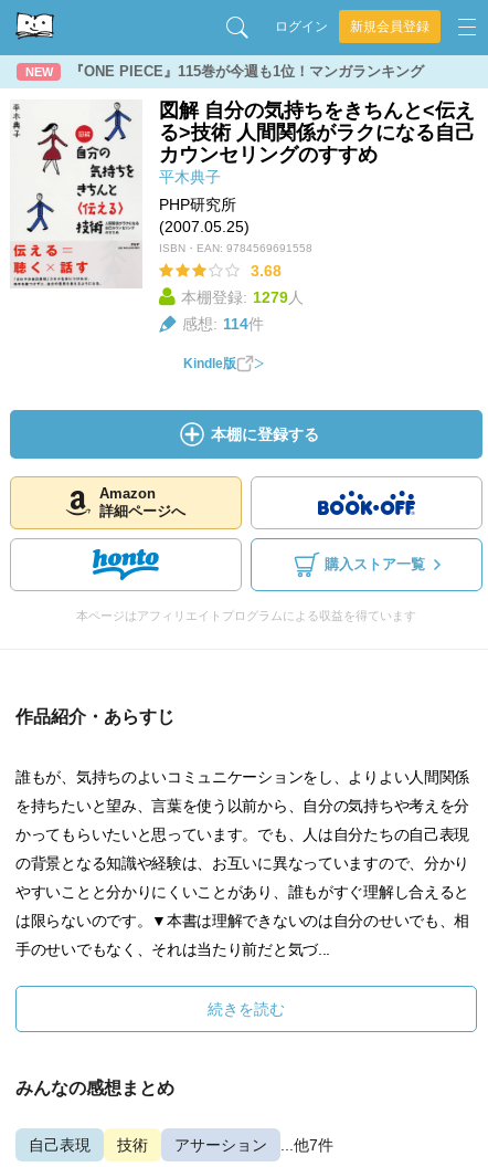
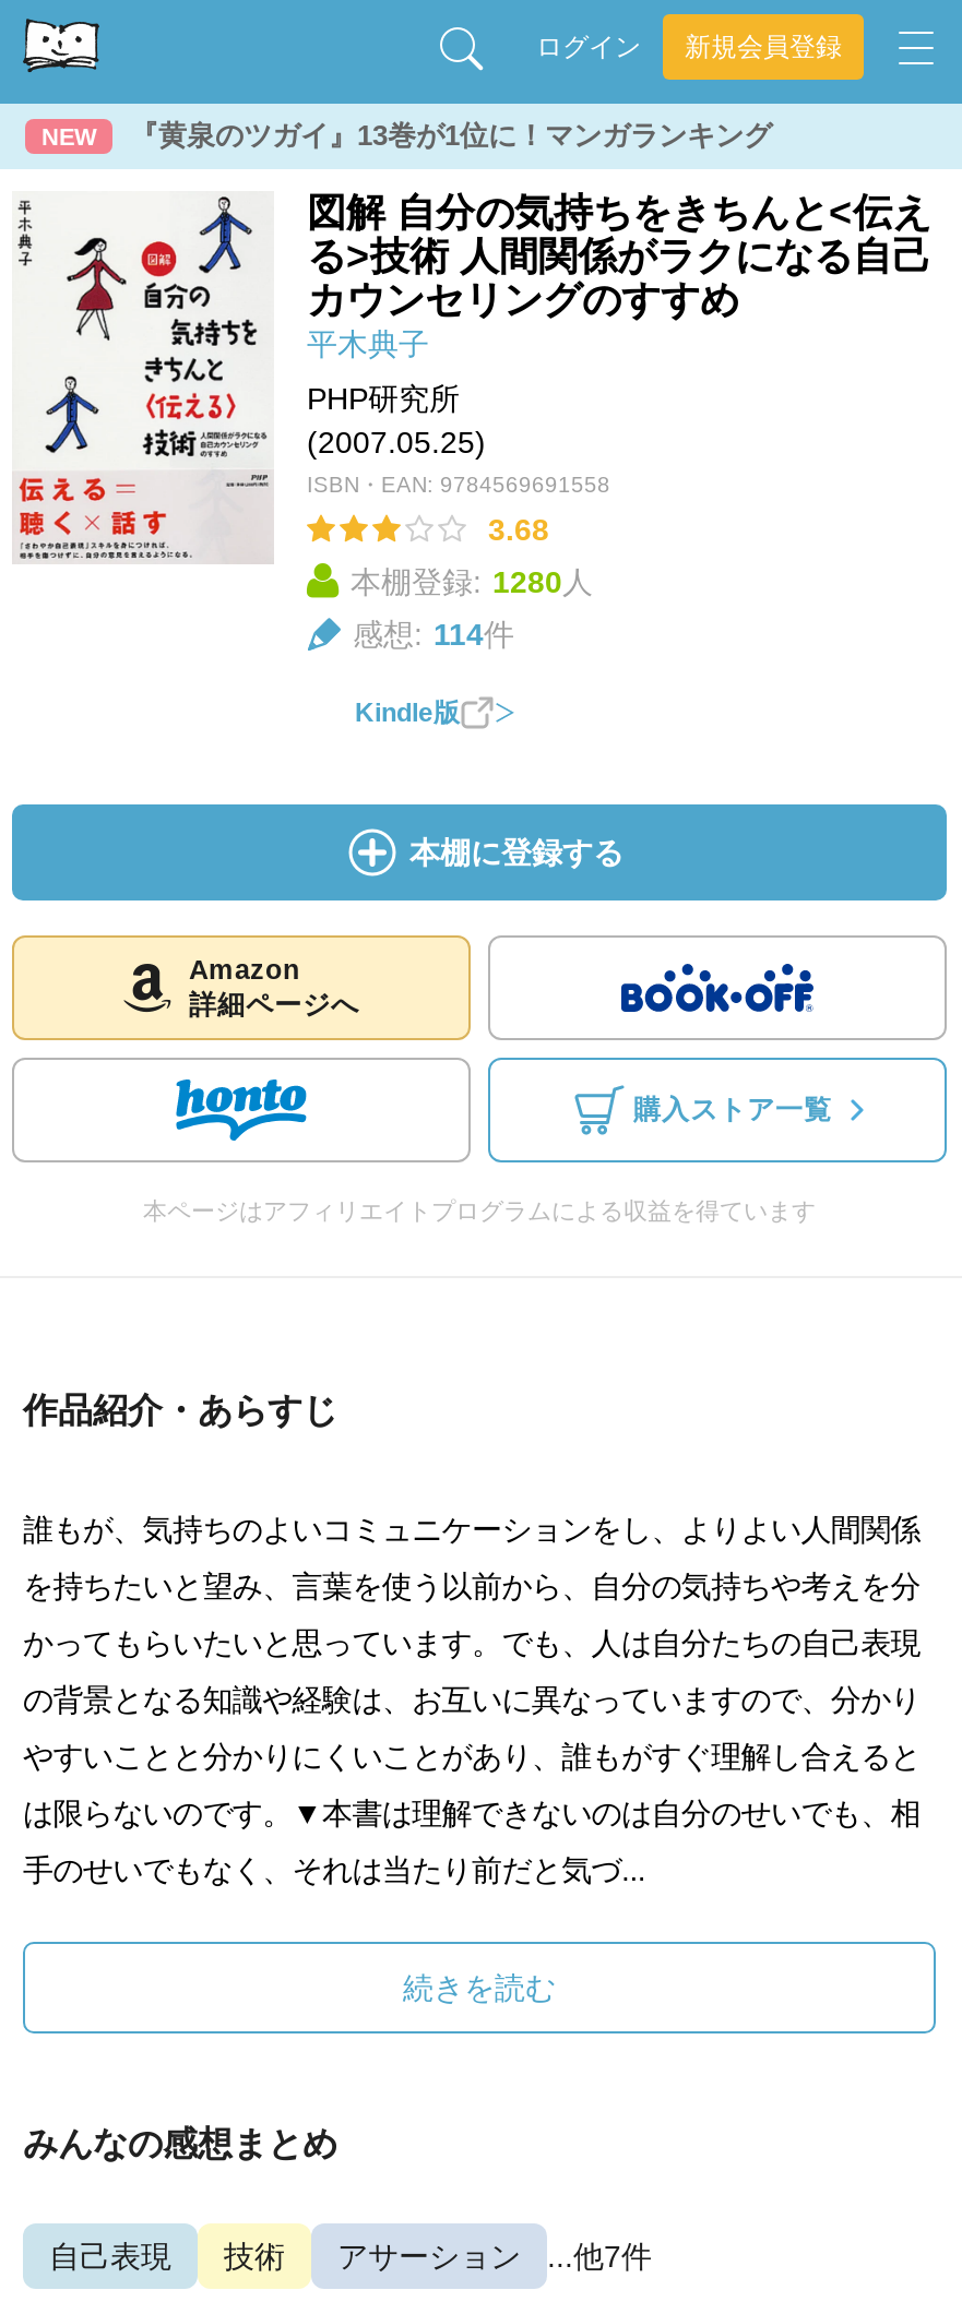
[70,63,424,80] 『ONE PIECE』115巻が今週も1位！マンガランキング -> [130,119,772,152] 『黄泉のツガイ』13巻が1位に！マンガランキング
[181,288,304,306] 本棚登録: 1279人 -> [351,564,593,599] 本棚登録: 1280人

